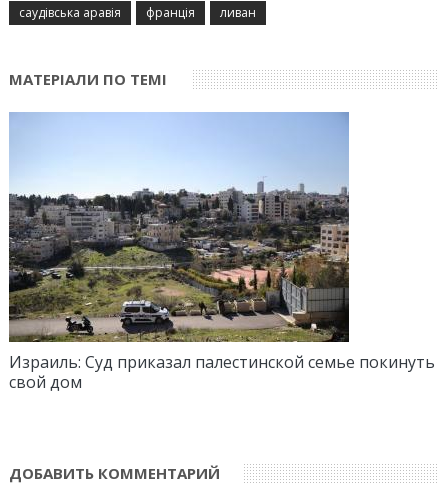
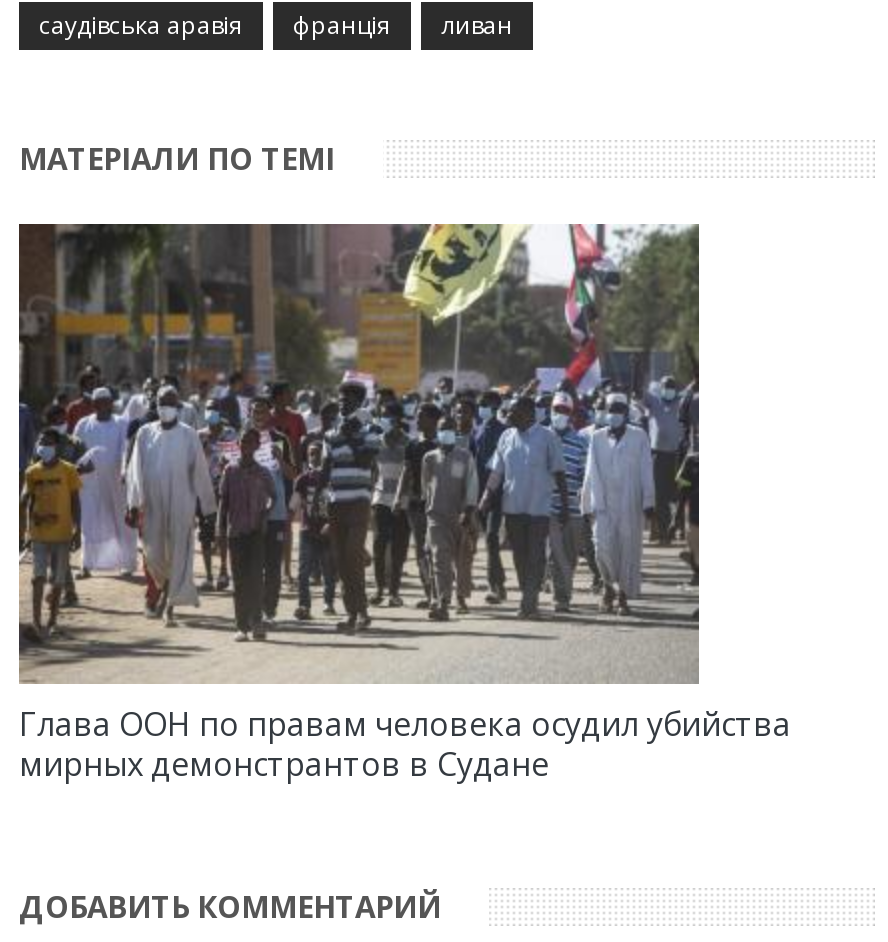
[9,112,435,393] [image] | Израиль: Суд приказал палестинской семье покинуть | свой дом -> [17,222,791,787] [image] | Глава ООН по правам человека осудил убийства | мирных демонстрантов в Судане

